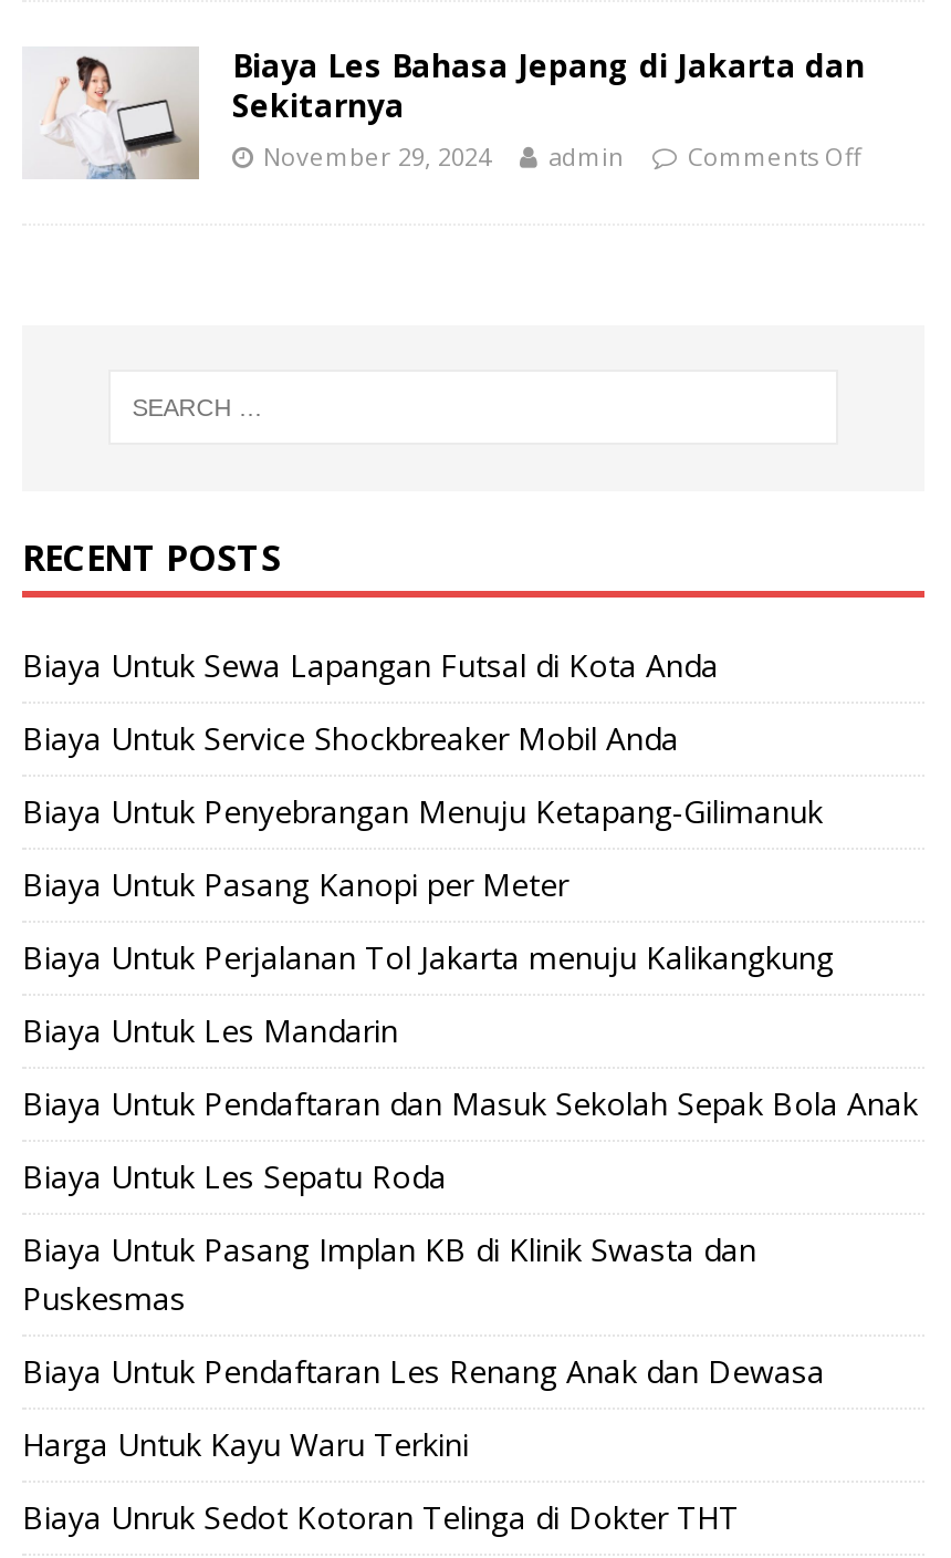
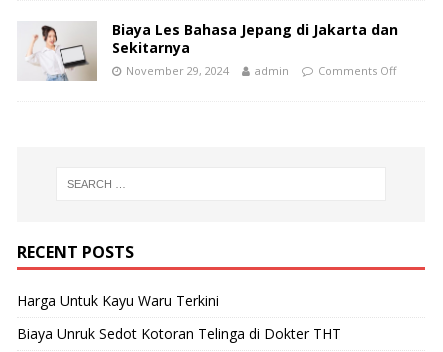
[22,643,918,1391] Biaya Untuk Sewa Lapangan Futsal di Kota Anda | Biaya Untuk Service Shockbreaker Mobil Anda | Biaya Untuk Penyebrangan Menuju Ketapang-Gilimanuk | Biaya Untuk Pasang Kanopi per Meter | Biaya Untuk Perjalanan Tol Jakarta menuju Kalikangkung | Biaya Untuk Les Mandarin | Biaya Untuk Pendaftaran dan Masuk Sekolah Sepak Bola Anak | Biaya Untuk Les Sepatu Roda | Biaya Untuk Pasang Implan KB di Klinik Swasta dan | Puskesmas | Biaya Untuk Pendaftaran Les Renang Anak dan Dewasa -> none

